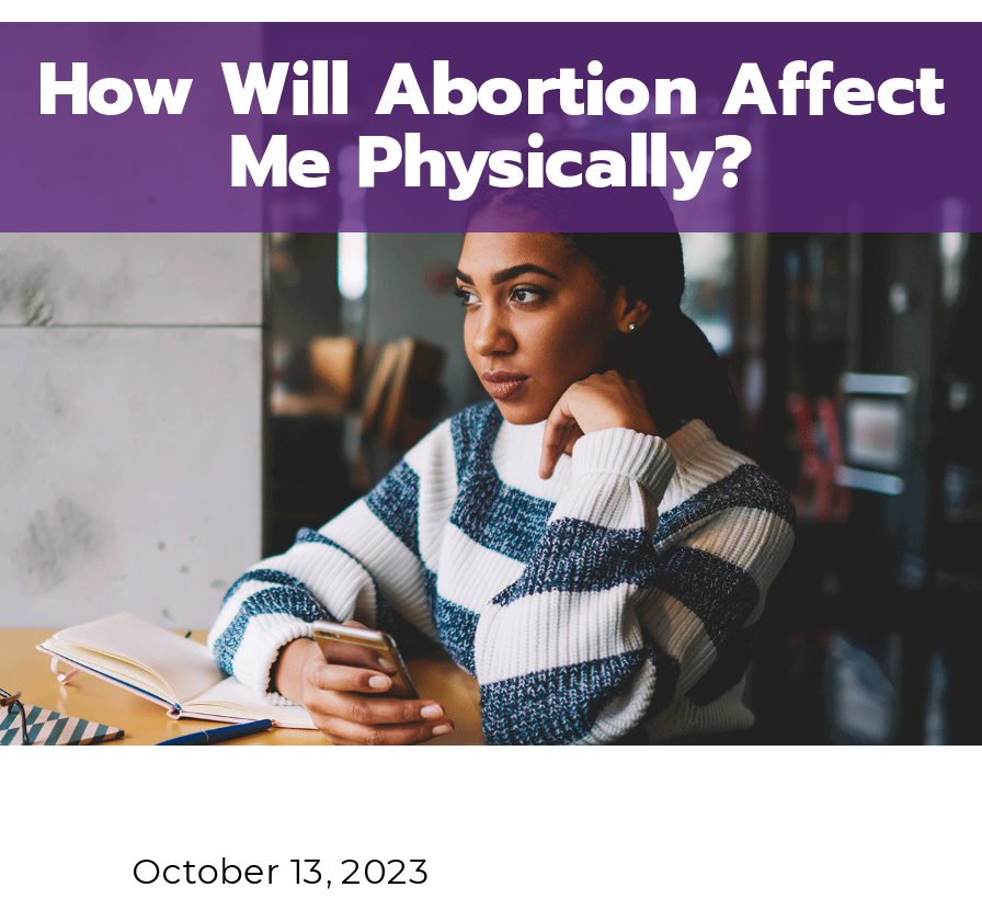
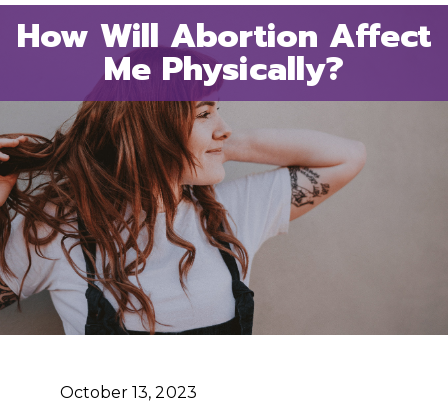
[7,151,975,748] [image] -> [3,79,445,336] [image]

